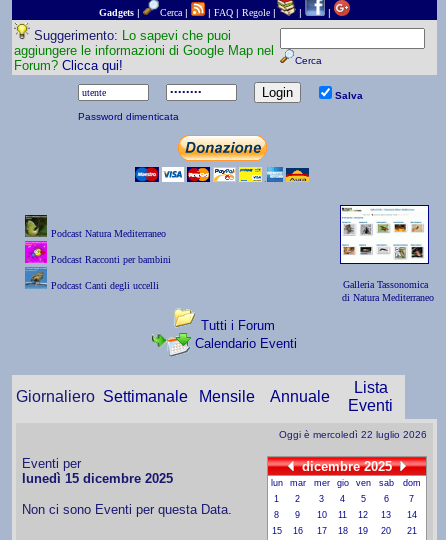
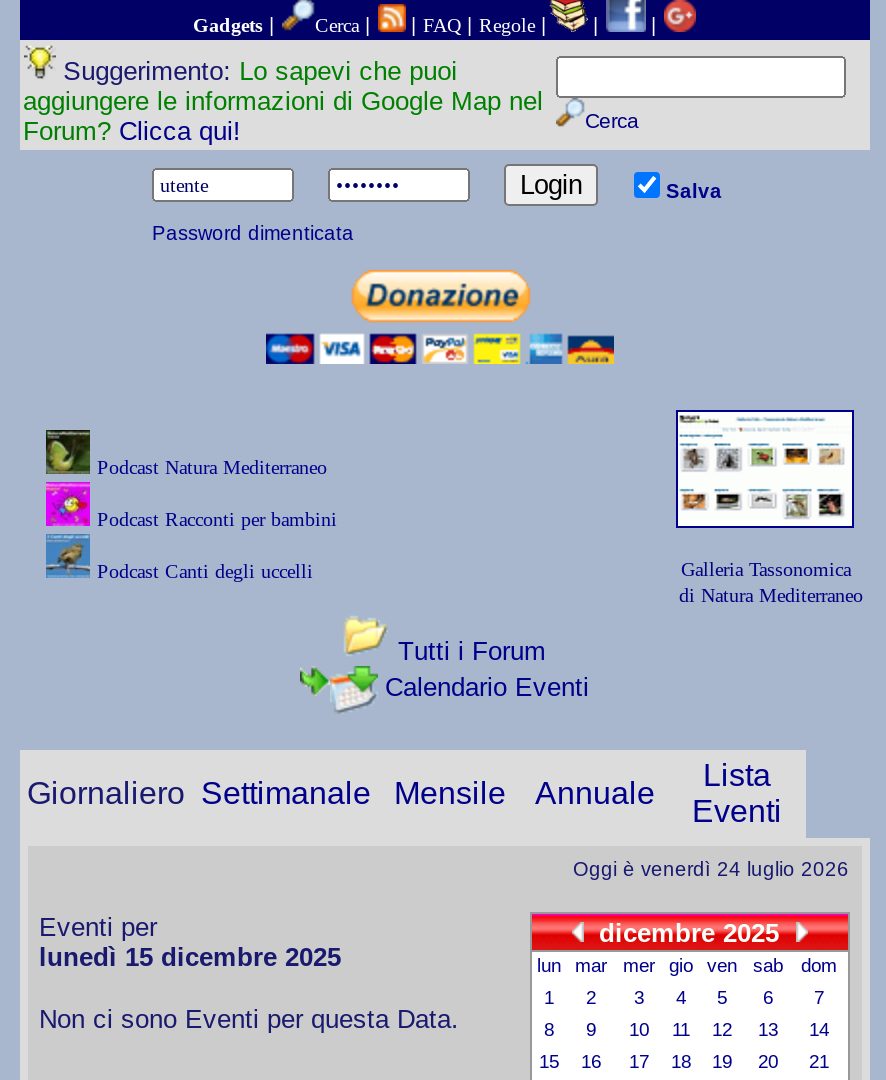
[278,429,426,440] Oggi è mercoledì 22 luglio 2026 -> [573,858,849,880] Oggi è venerdì 24 luglio 2026

